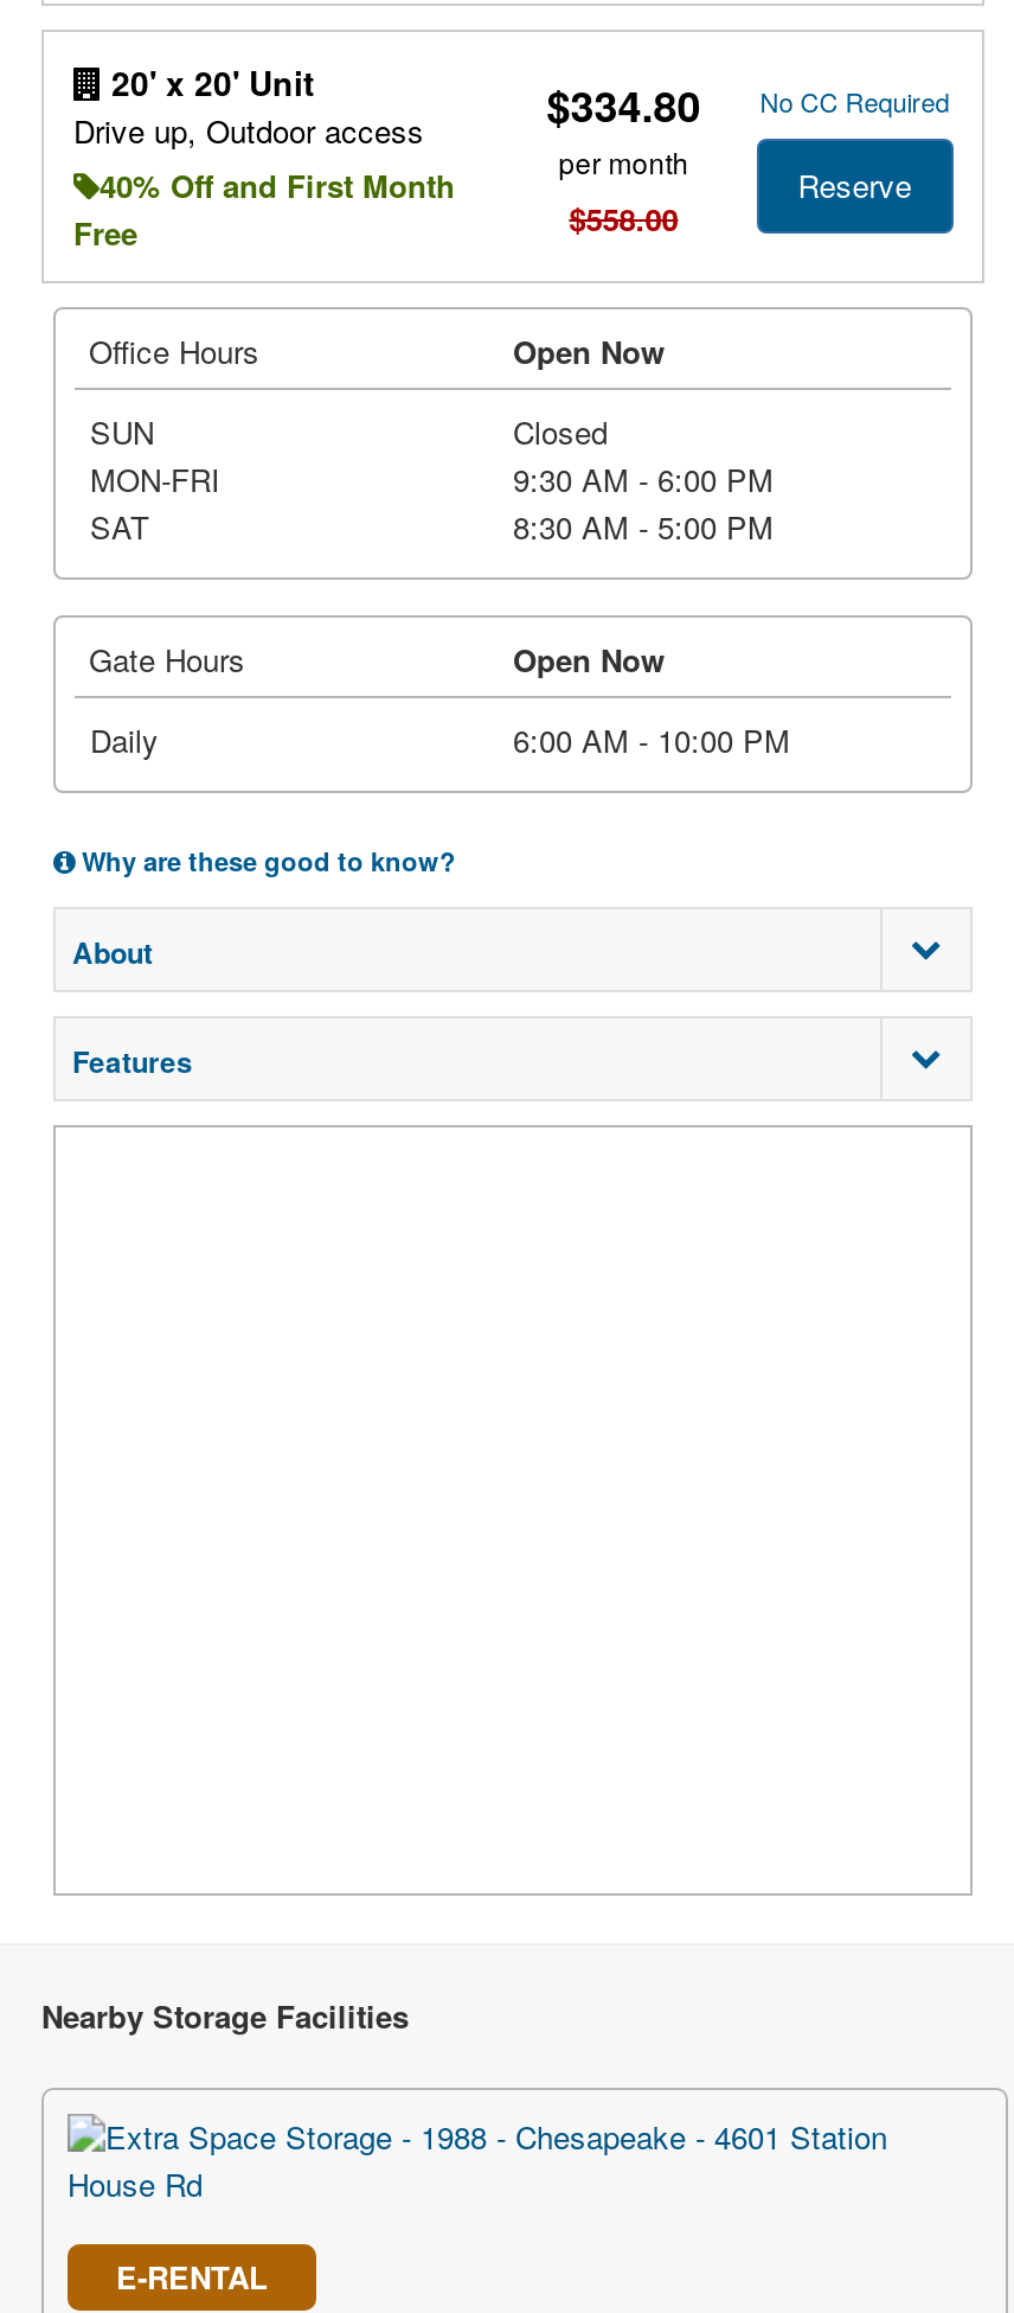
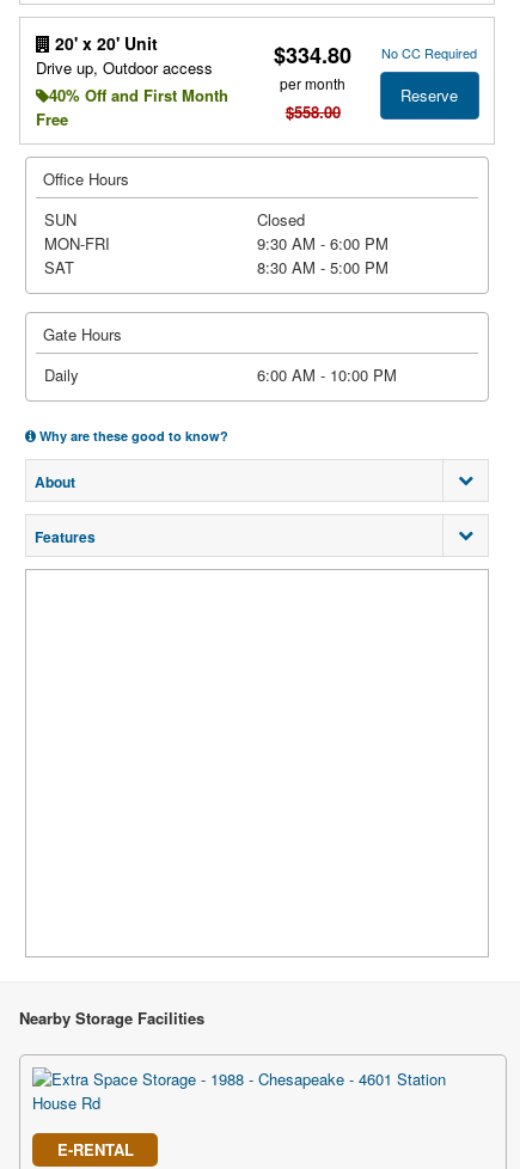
[513,328,665,373] Open Now -> none
[513,637,665,682] Open Now -> none

